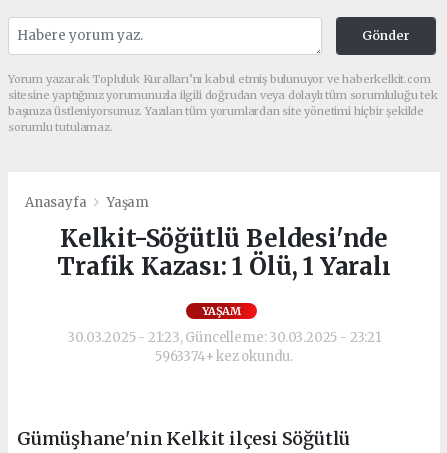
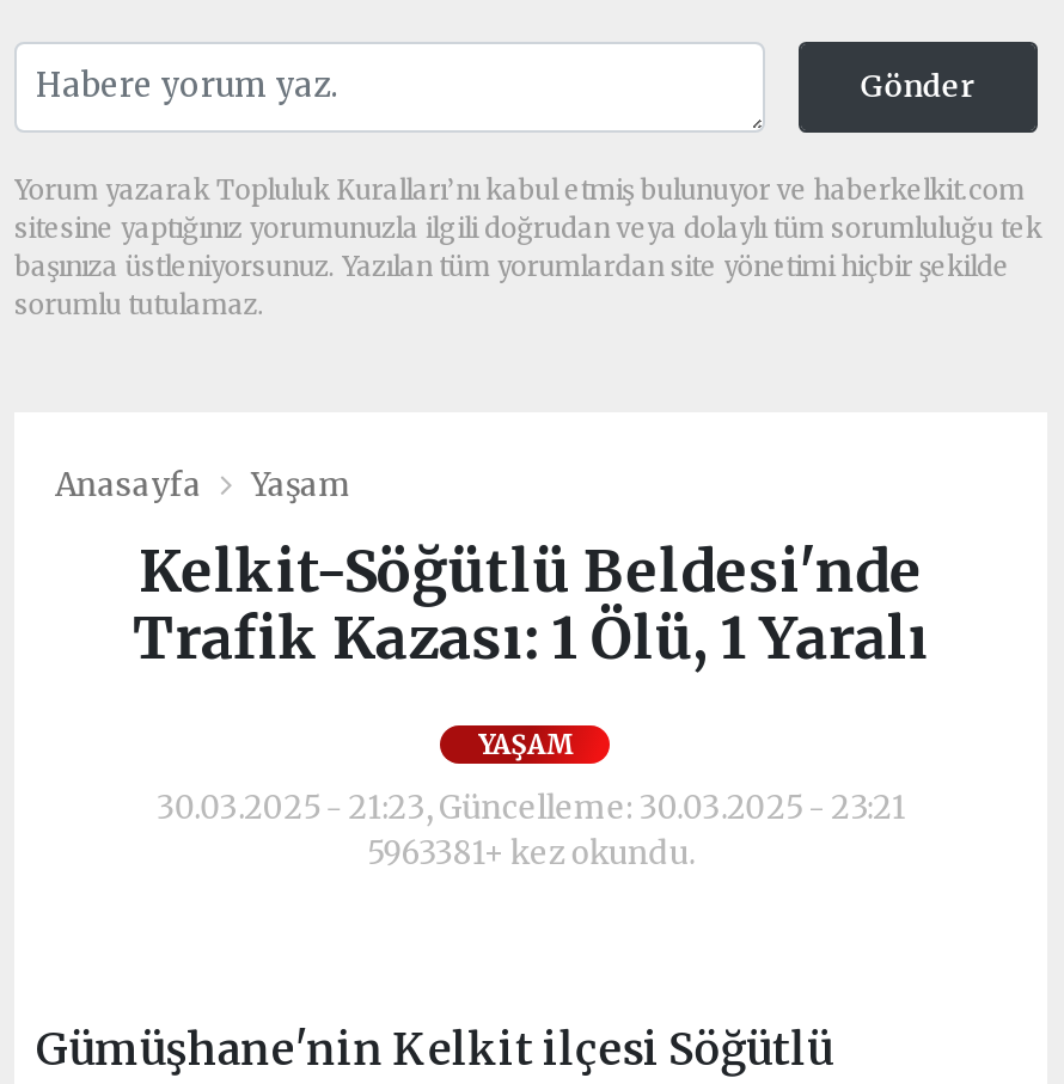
[155,348,293,365] 5963374+ kez okundu. -> [367,834,695,874] 5963381+ kez okundu.

